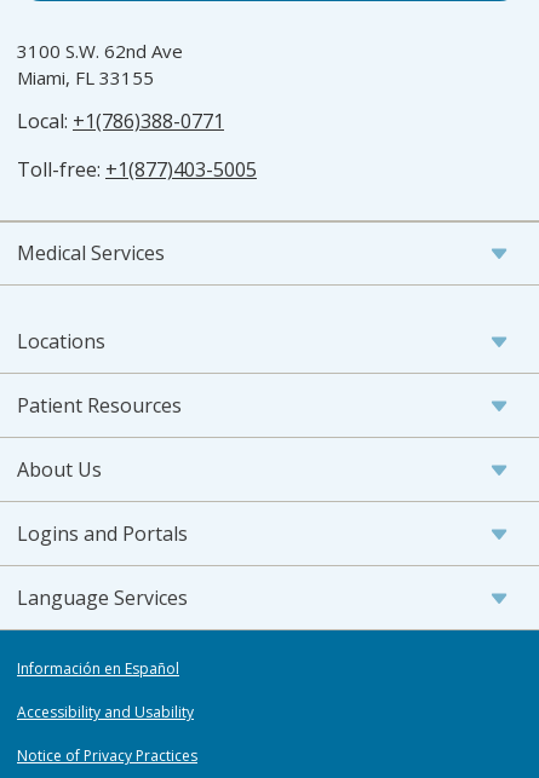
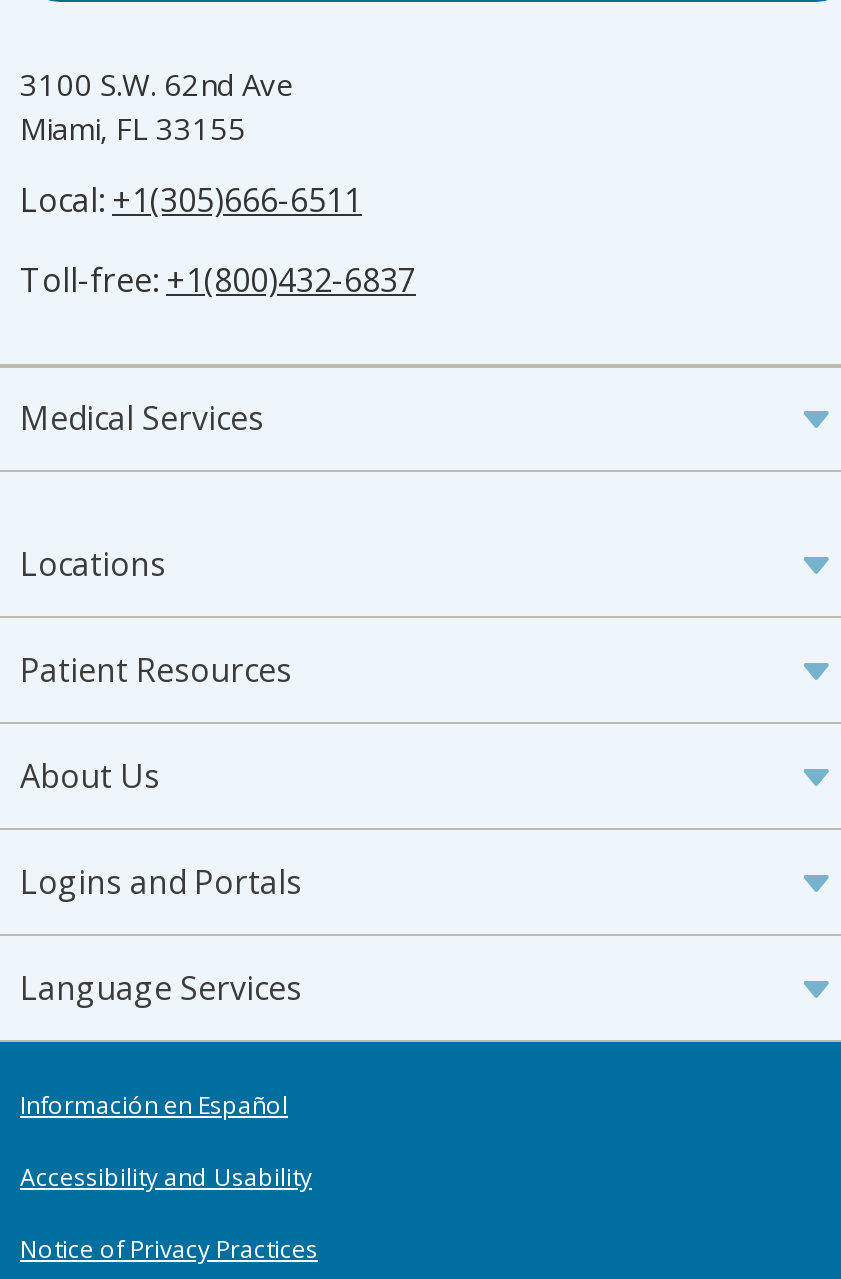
[17,108,224,135] Local: +1(786)388-0771 -> [20,179,362,223] Local: +1(305)666-6511
[17,157,257,183] Toll-free: +1(877)403-5005 -> [20,259,416,303] Toll-free: +1(800)432-6837

